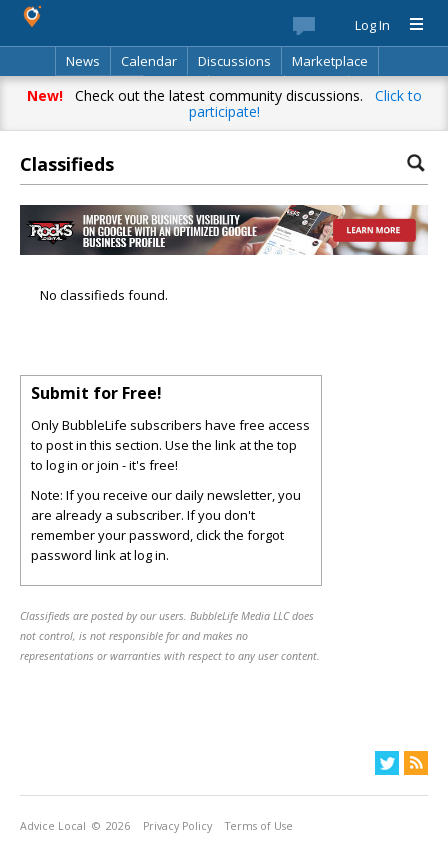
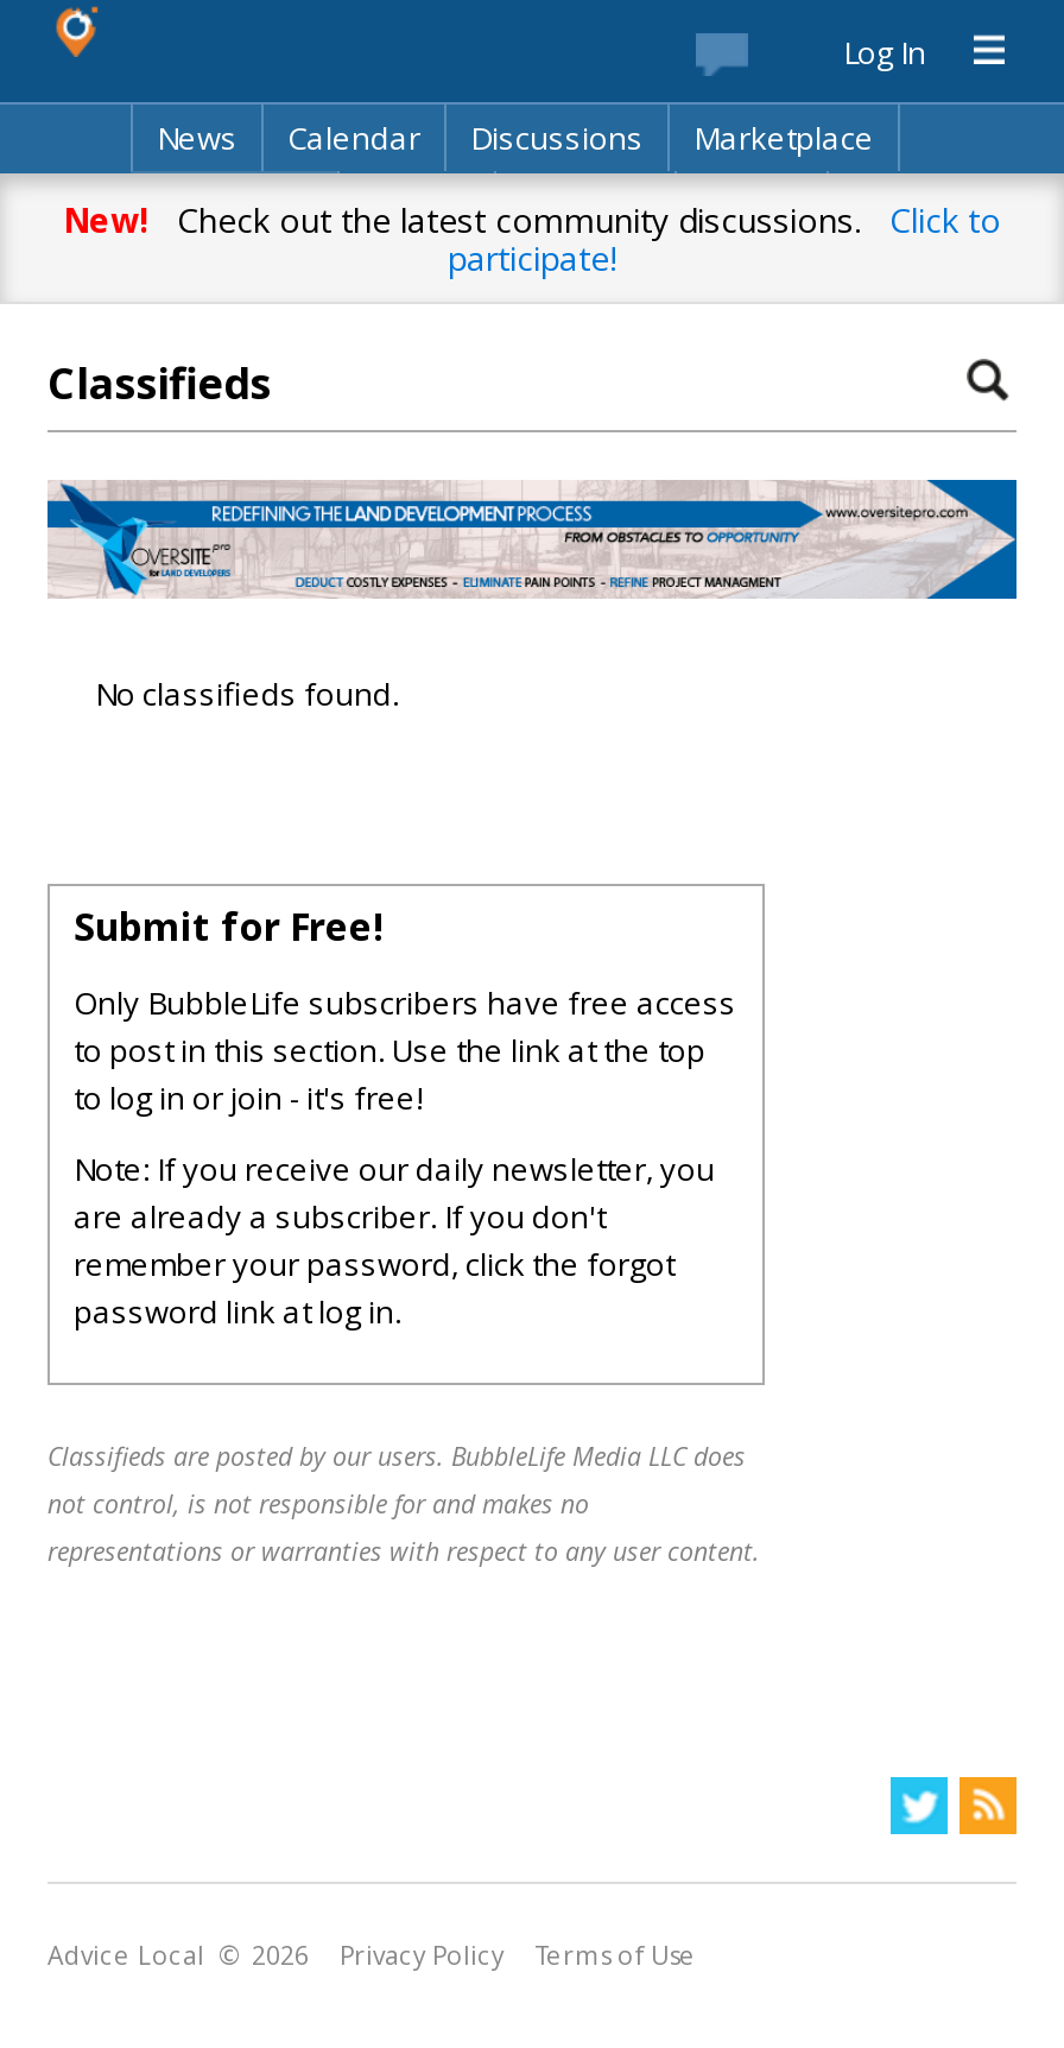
[19,204,429,256] [image] -> [45,478,1019,601] [image]

